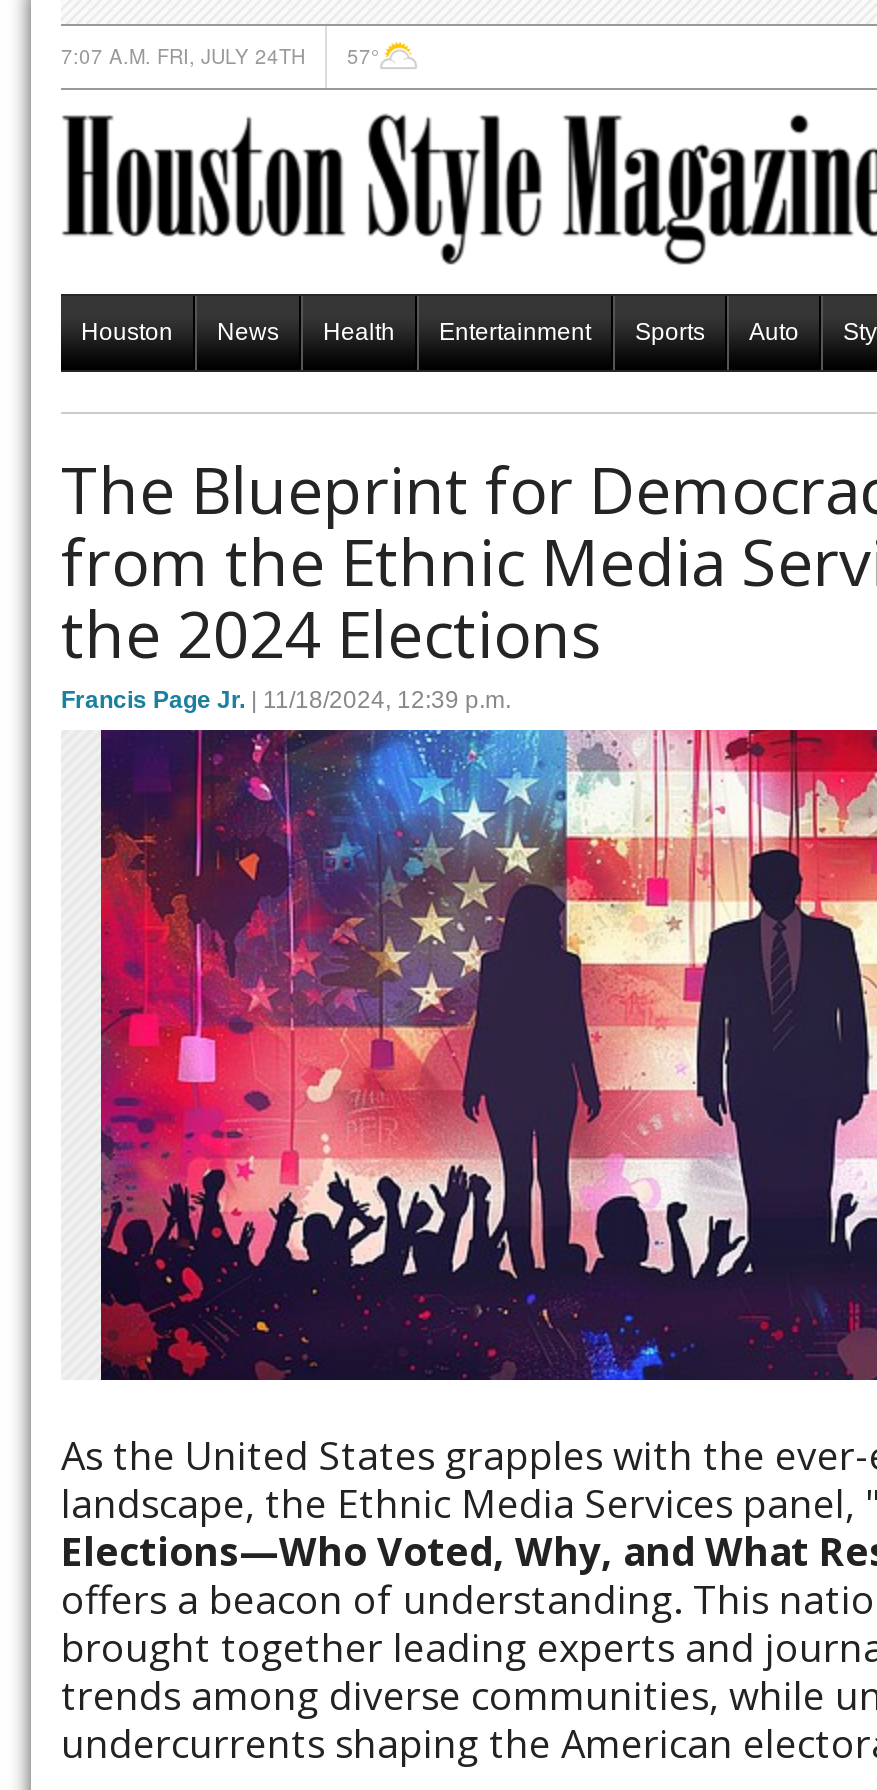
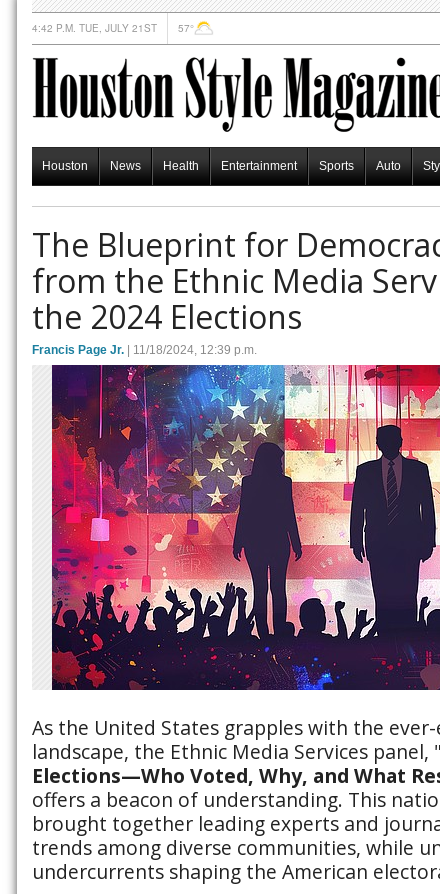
[61,42,379,70] 7:07 A.M. FRI, JULY 24TH 57° -> [32,21,194,35] 4:42 P.M. TUE, JULY 21ST 57°

